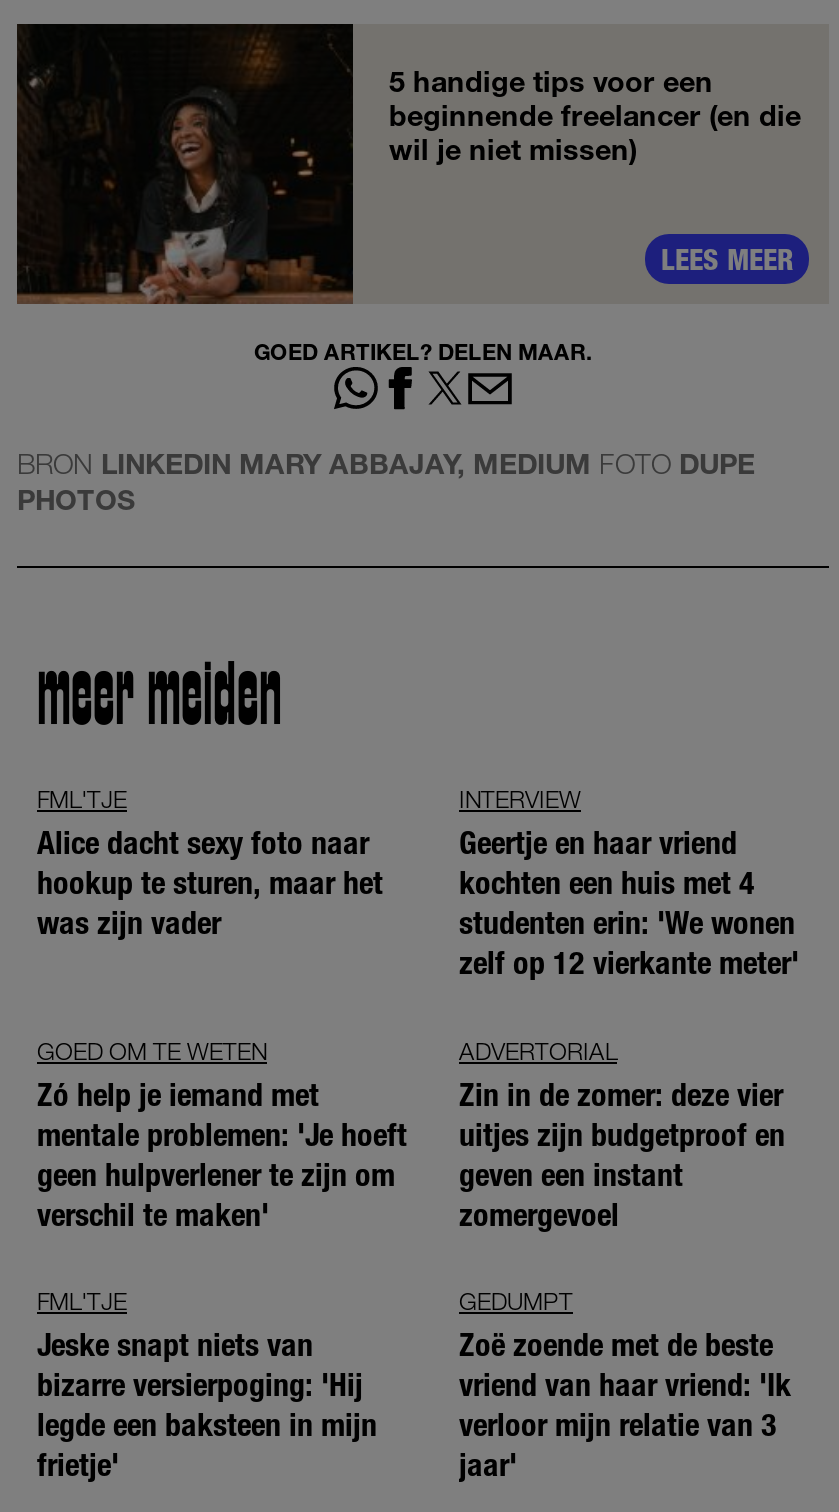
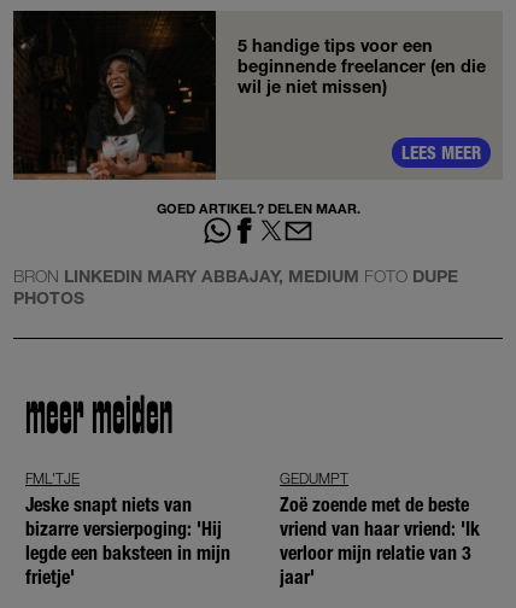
[37,784,799,1233] INTERVIEW | Geertje en haar vriend | kochten een huis met 4 | studenten erin: 'We wonen | zelf op 12 vierkante meter' | GOED OM TE WETEN | Zó help je iemand met | mentale problemen: 'Je hoeft | geen hulpverlener te zijn om | verschil te maken' -> none
[37,824,383,942] Alice dacht sexy foto naar | hookup te sturen, maar het | was zijn vader -> none
[37,1035,785,1317] ADVERTORIAL | Zin in de zomer: deze vier | uitjes zijn budgetproof en | geven een instant | zomergevoel | FML'TJE -> none

